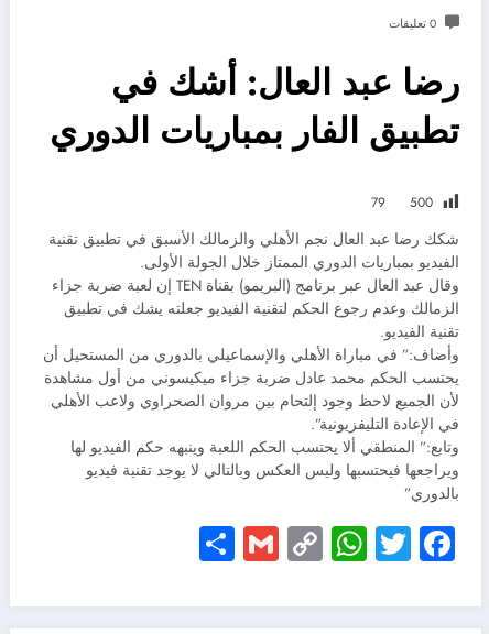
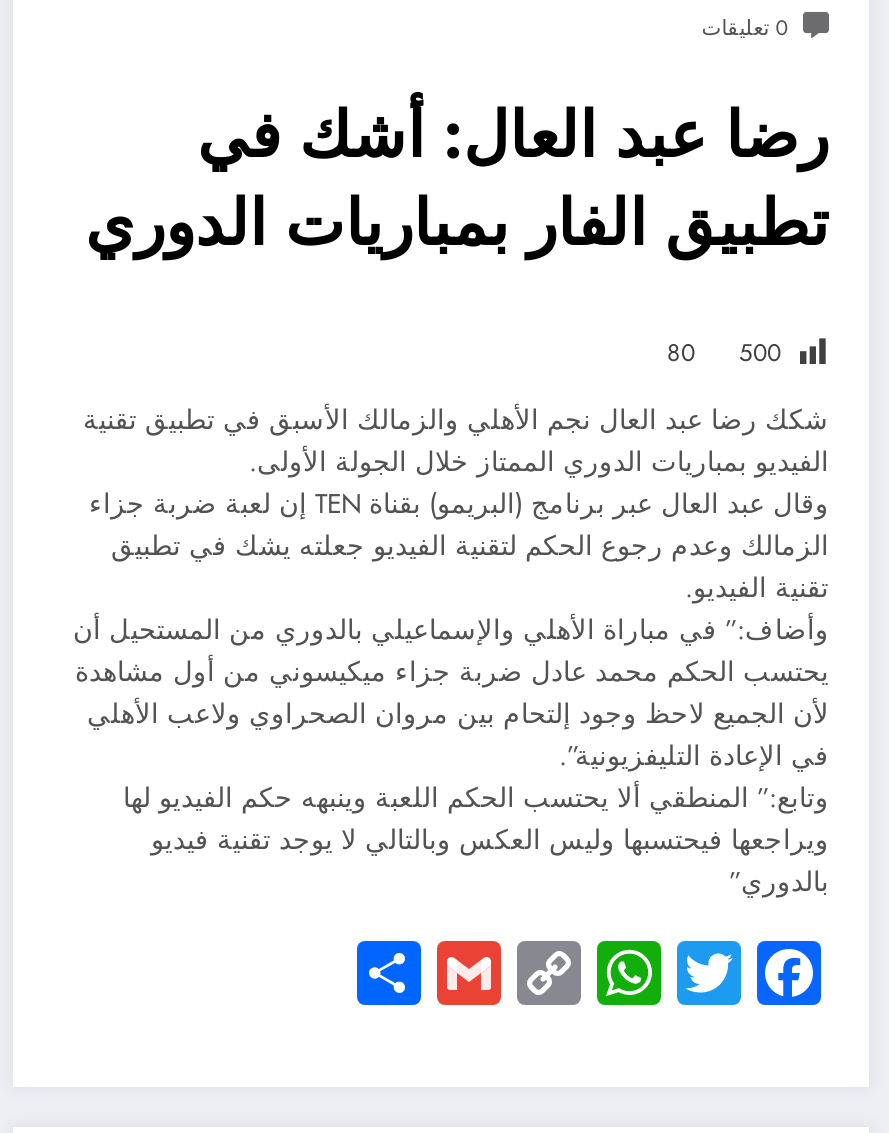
[371,192,433,212] 79 500 -> [667,334,781,370] 80 500

